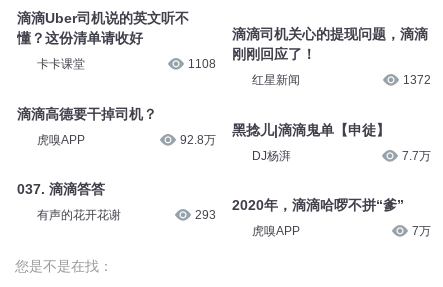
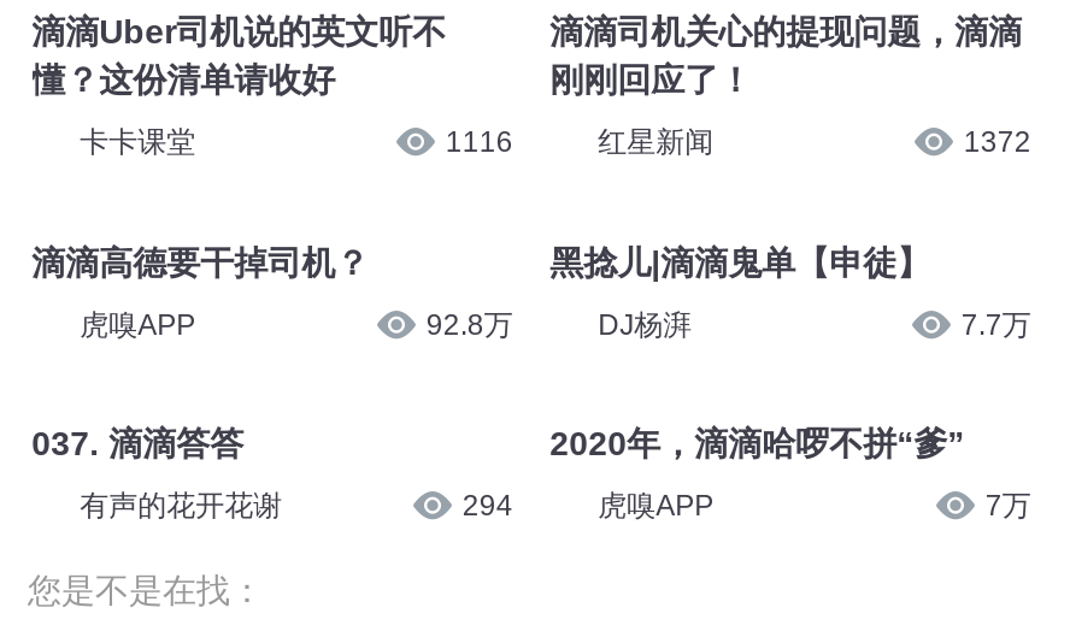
[188,57,216,71] 1108 -> [446,125,513,159] 1116
[195,208,216,222] 293 -> [462,490,513,523] 294

